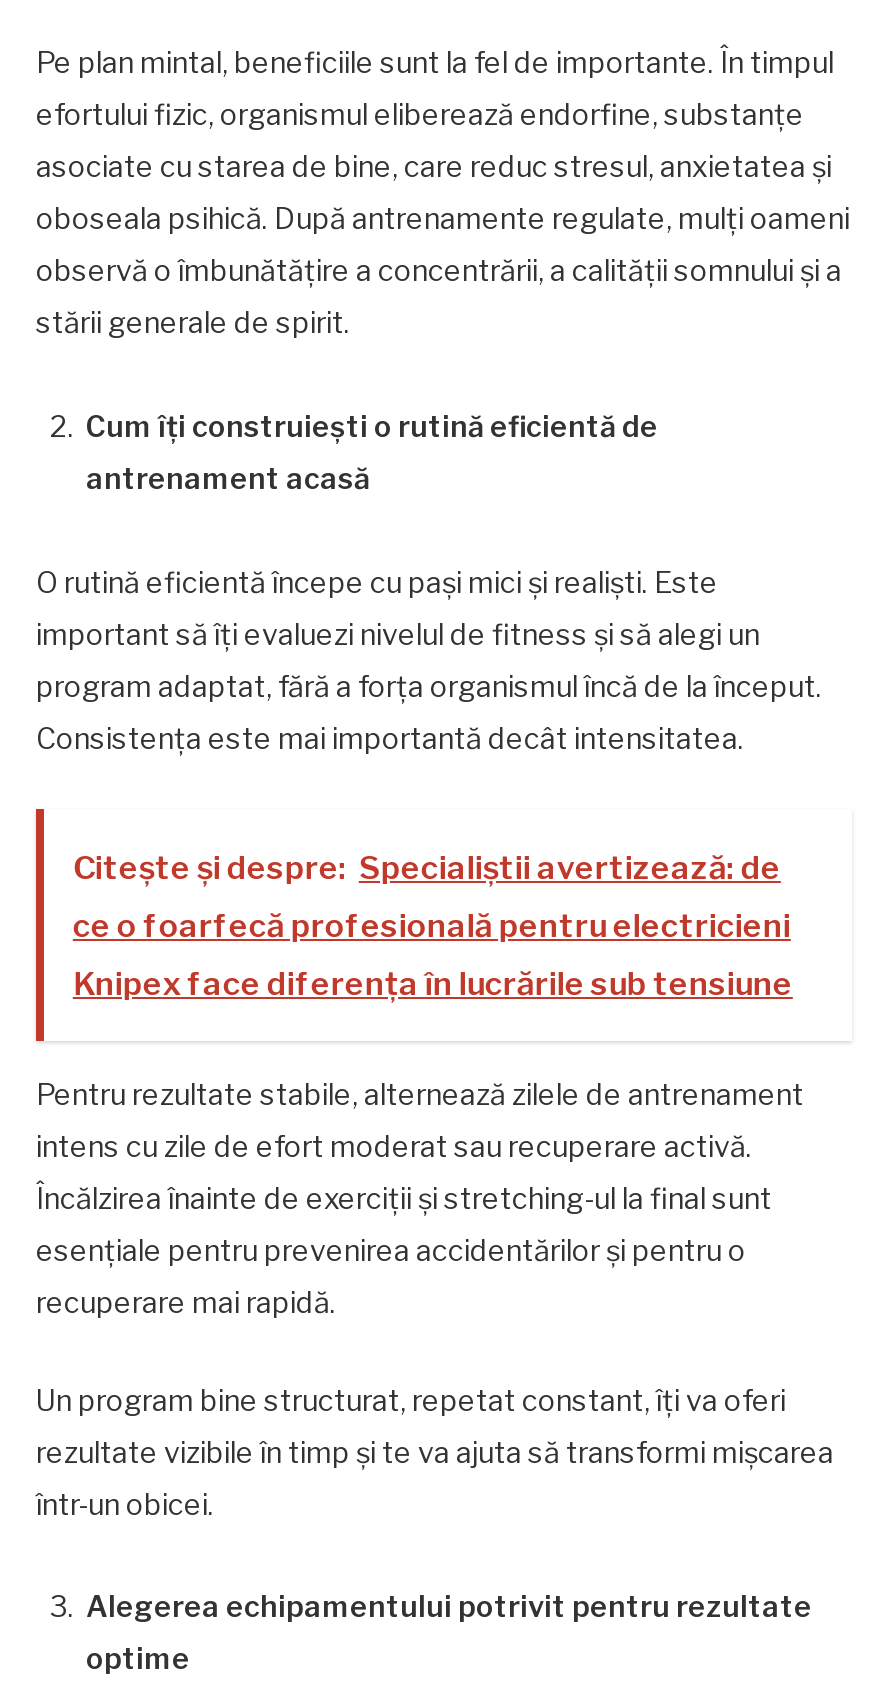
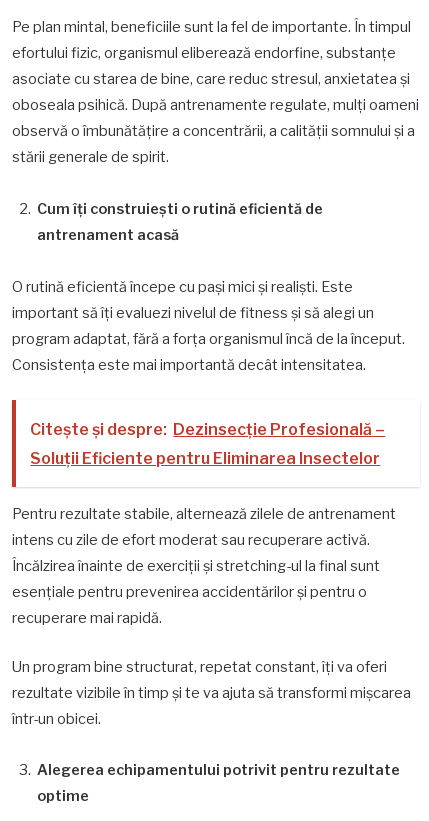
[73,848,793,1002] Citește și despre: Specialiștii avertizează: de | ce o foarfecă profesională pentru electricieni | Knipex face diferența în lucrările sub tensiune -> [30,420,385,468] Citește și despre: Dezinsecție Profesională – | Soluții Eficiente pentru Eliminarea Insectelor

